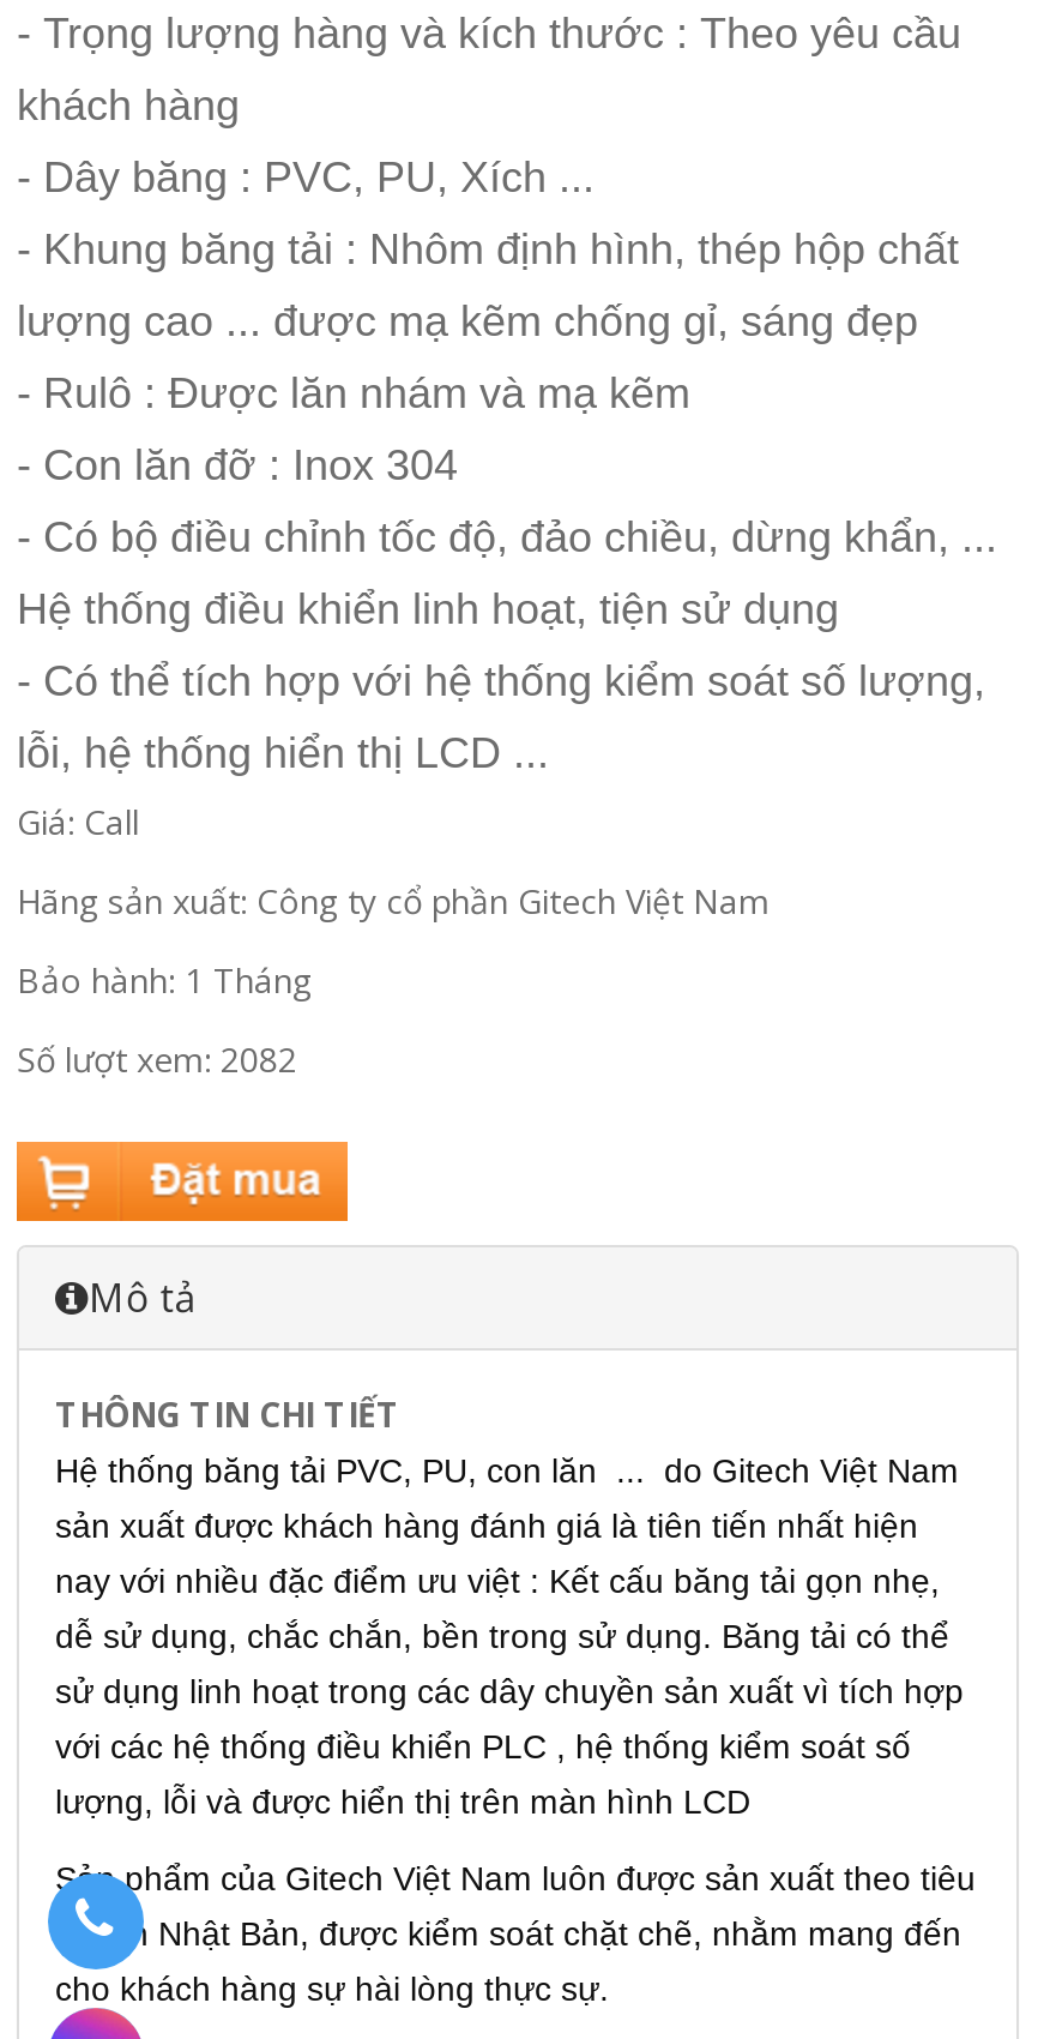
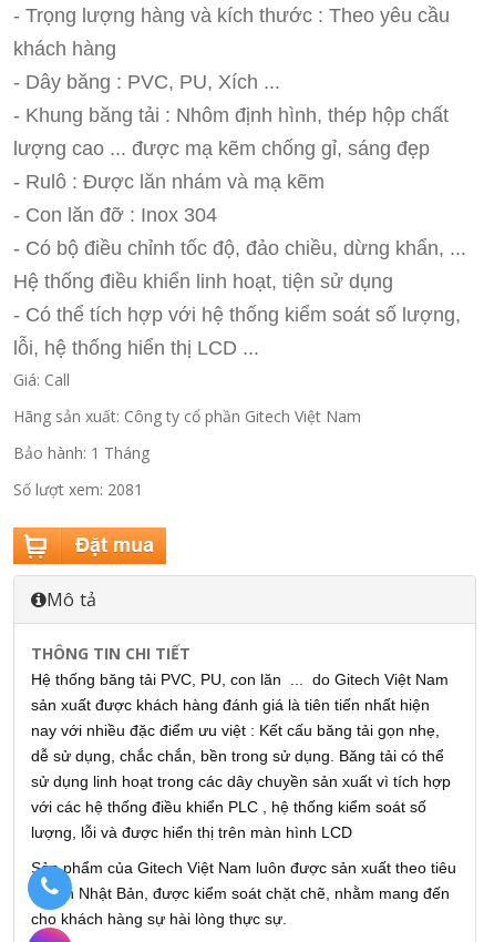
[17,1035,297,1081] Số lượt xem: 2082 -> [13,478,143,499] Số lượt xem: 2081

